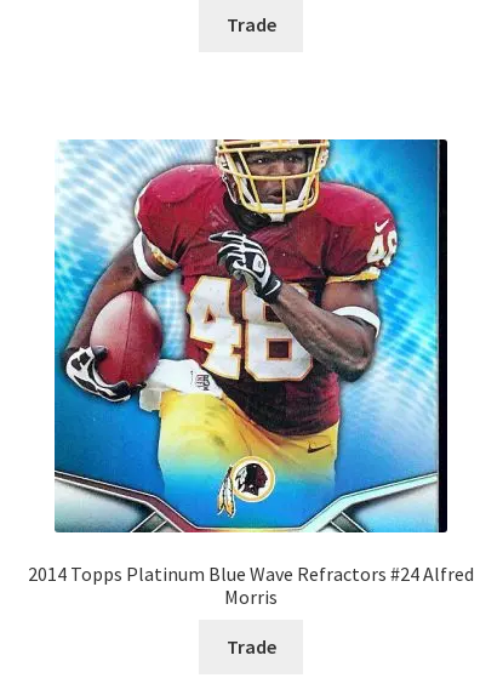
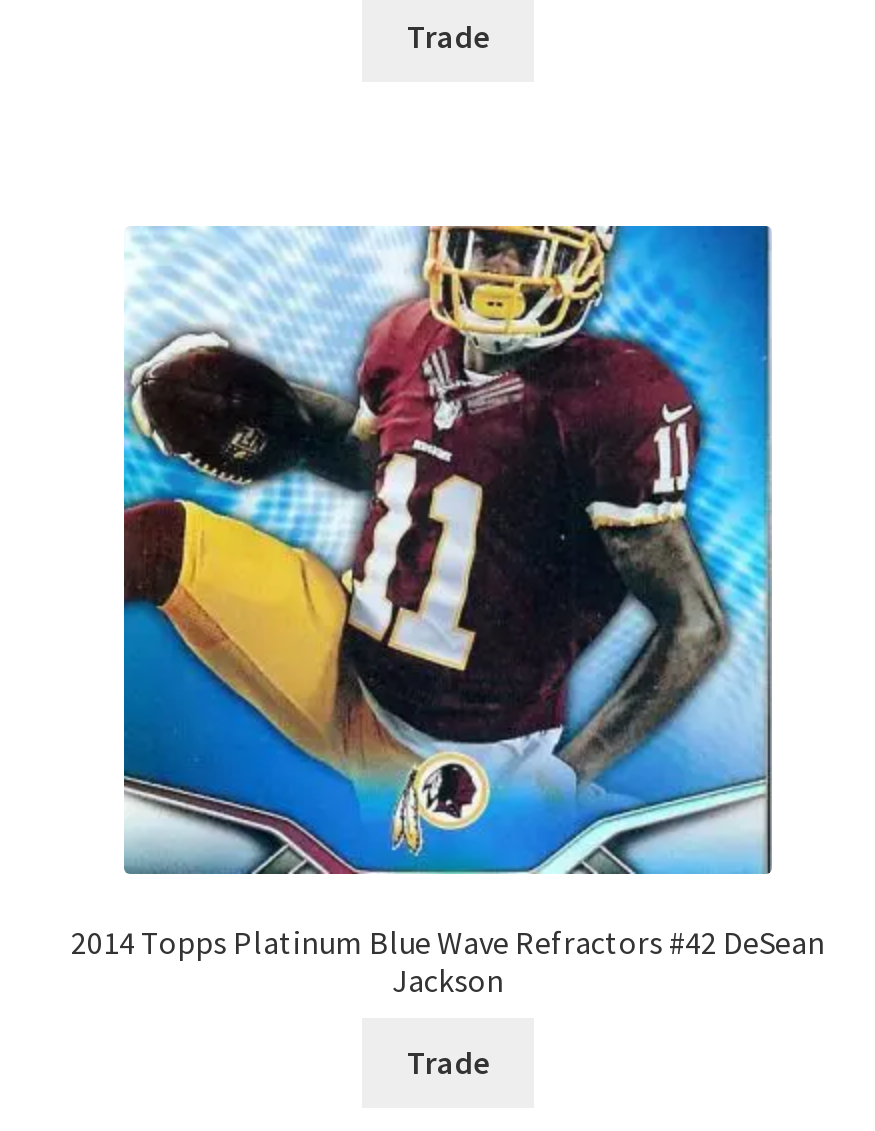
[28,138,474,609] [image] | 2014 Topps Platinum Blue Wave Refractors #24 Alfred | Morris -> [71,224,825,1001] [image] | 2014 Topps Platinum Blue Wave Refractors #42 DeSean | Jackson

